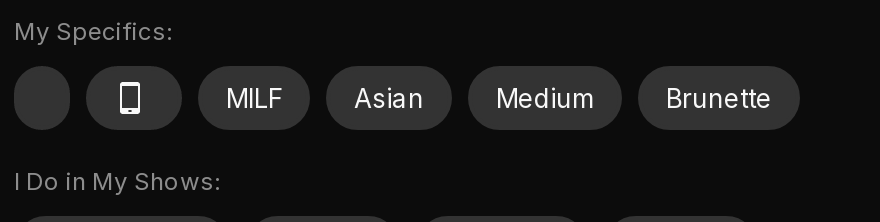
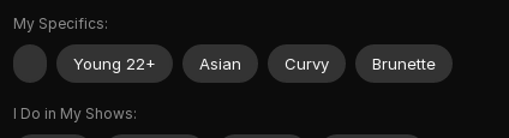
[226,81,282,113] MILF -> [73,54,156,73] Young 22+
[496,81,594,113] Medium -> [285,54,329,73] Curvy

